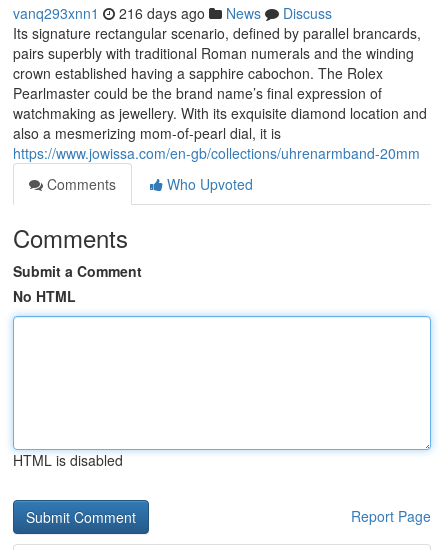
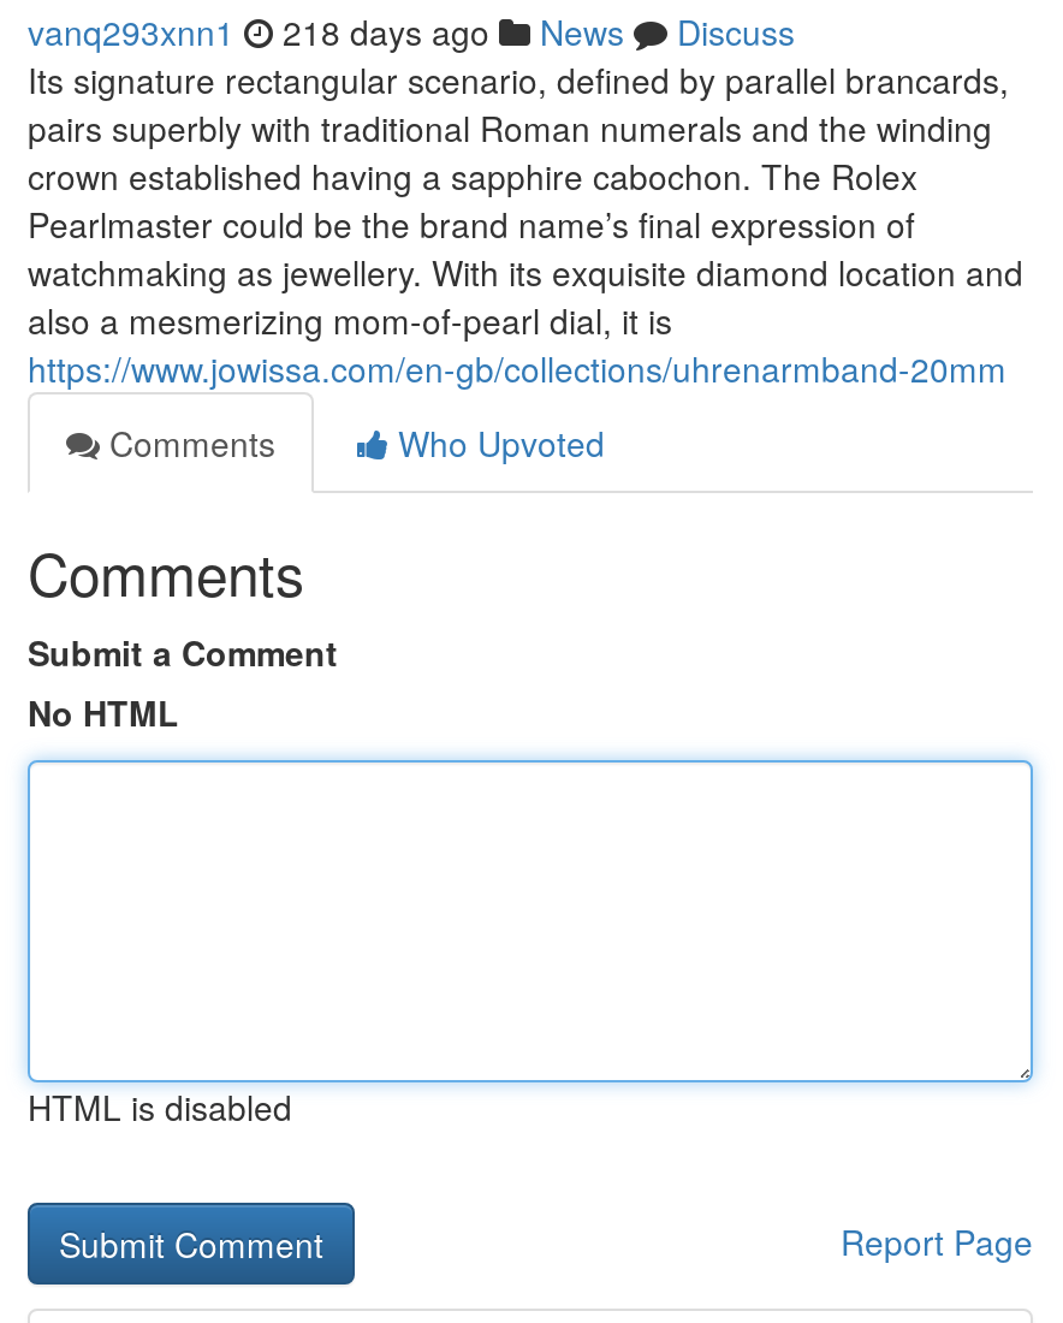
[13,3,332,23] vanq293xnn1 216 days ago News Discuss -> [28,7,795,55] vanq293xnn1 218 days ago News Discuss

